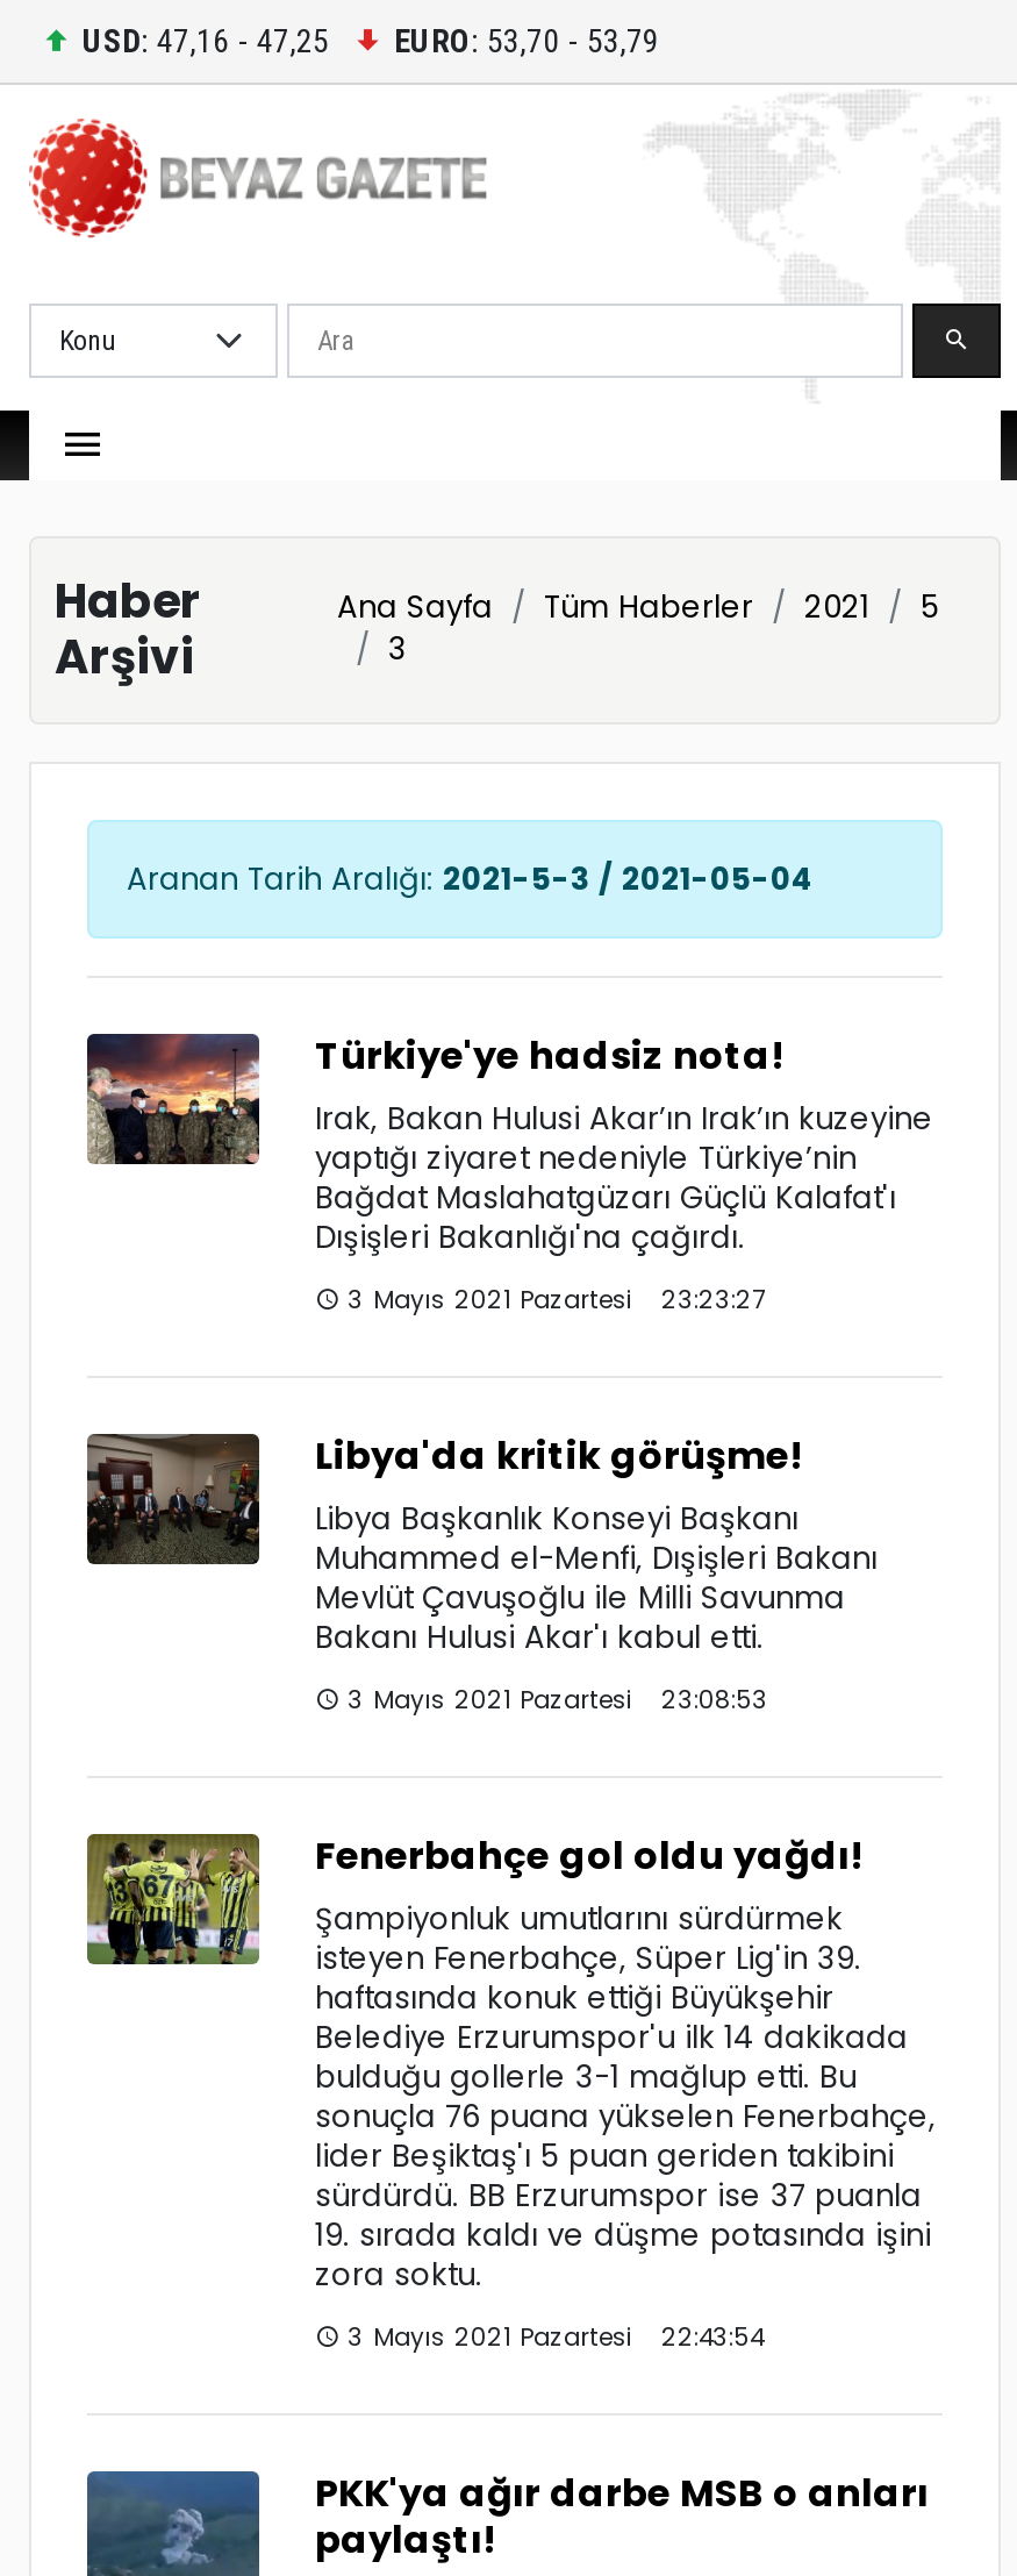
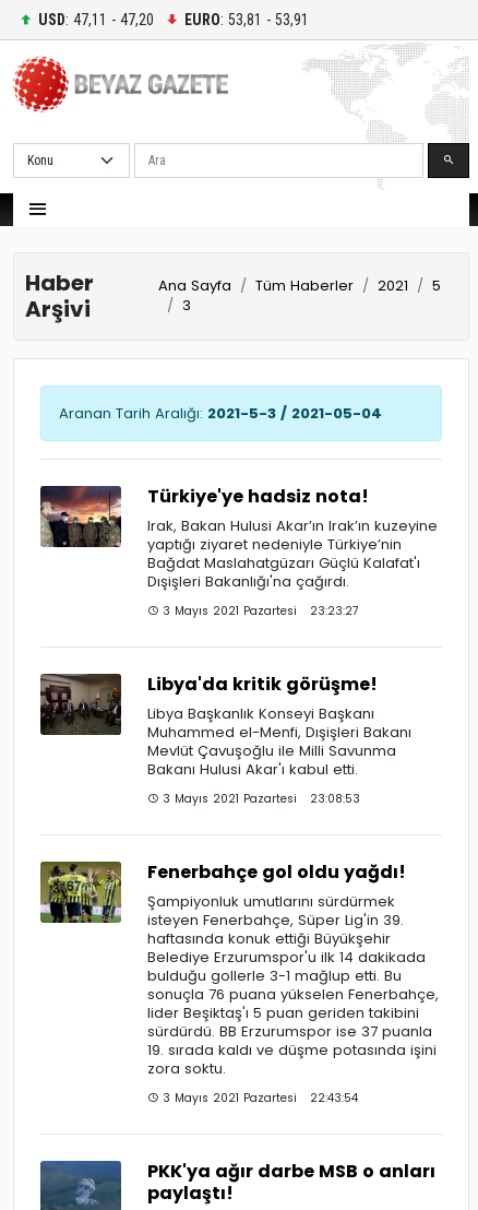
[83,21,329,58] USD: 47,16 - 47,25 -> [38,10,154,28] USD: 47,11 - 47,20
[394,21,659,58] EURO: 53,70 - 53,79 -> [184,10,309,28] EURO: 53,81 - 53,91

